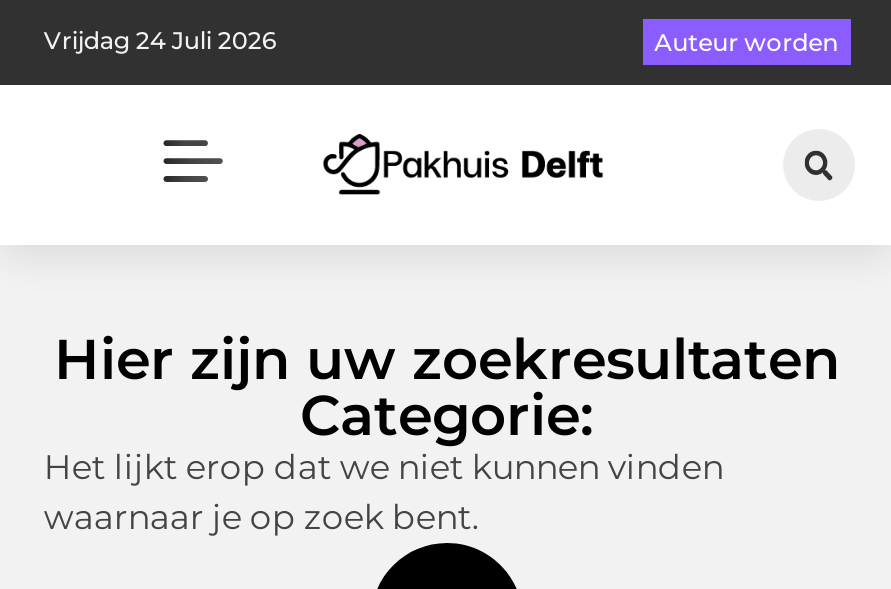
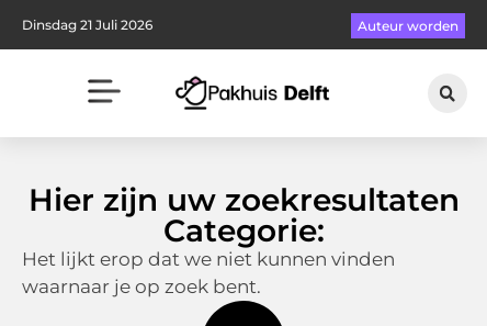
[44,24,276,54] Vrijdag 24 Juli 2026 -> [22,16,153,32] Dinsdag 21 Juli 2026

